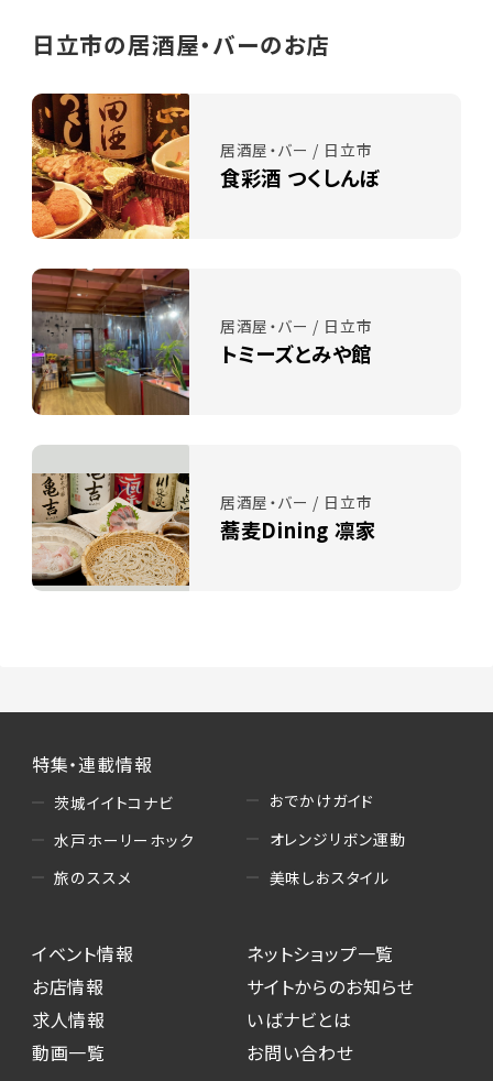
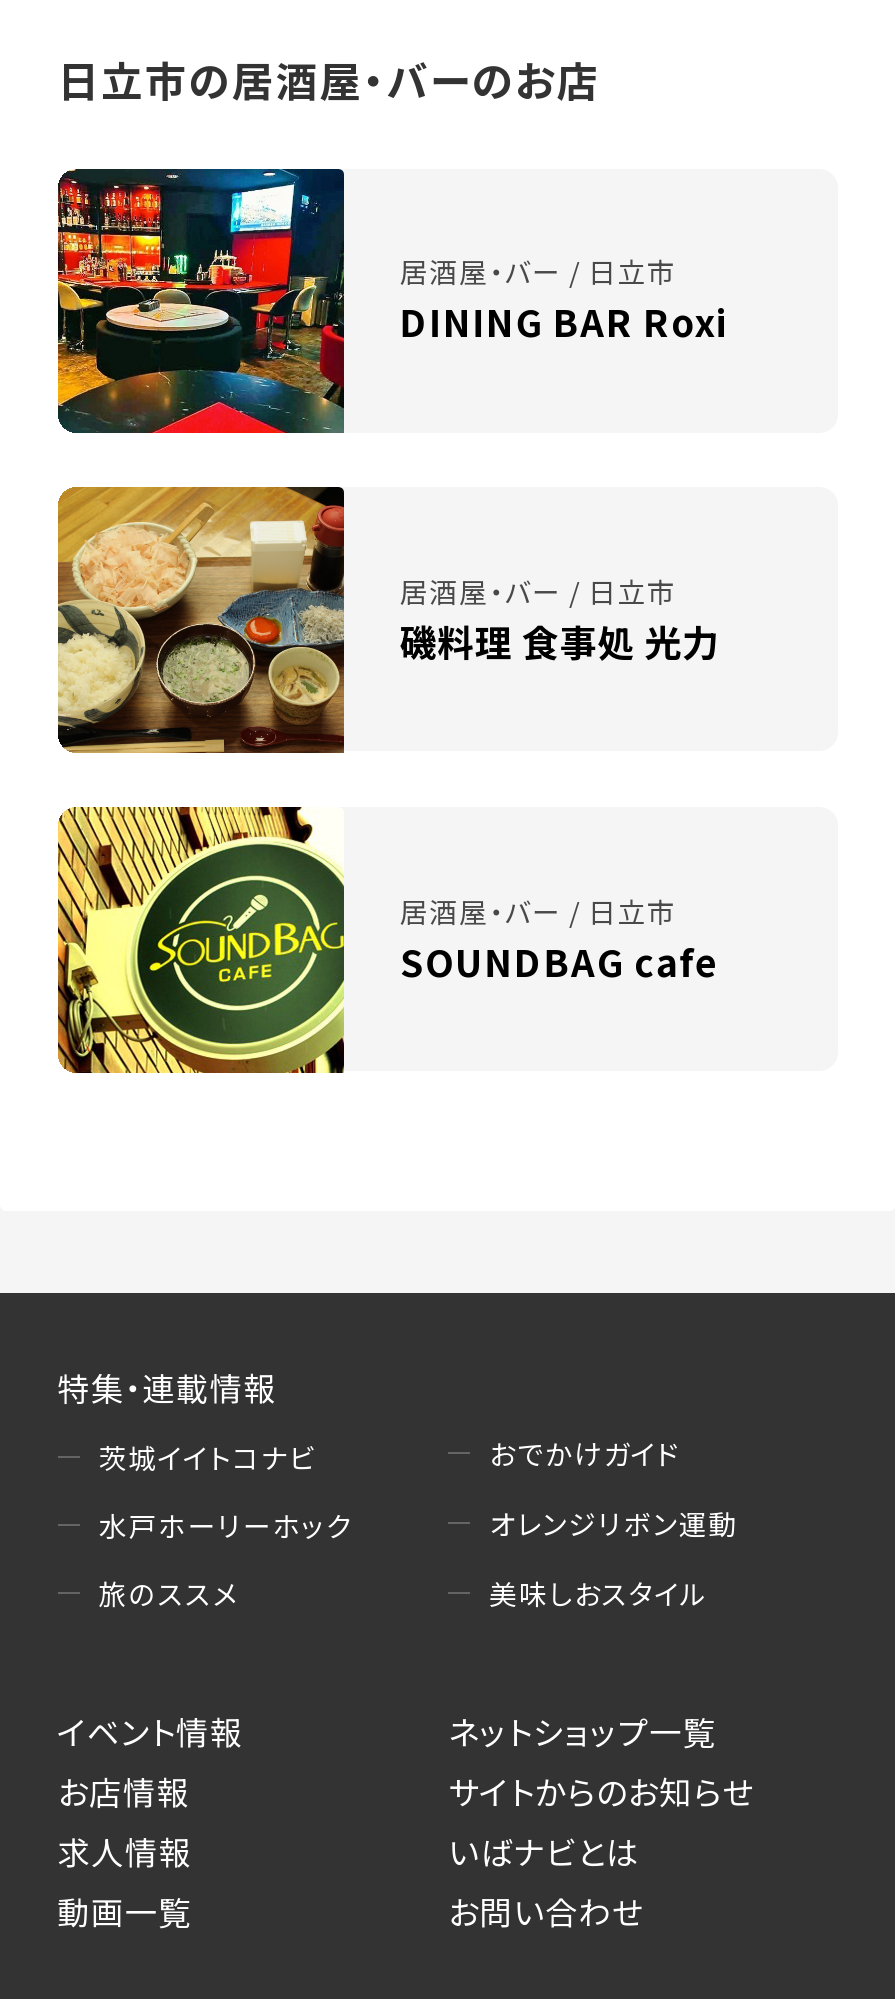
[31,92,381,240] [image] | 食彩酒 つくしんぼ -> [56,167,728,435] [image] | DINING BAR Roxi
[31,267,372,415] [image] | トミーズとみや館 -> [56,485,720,753] [image] | 磯料理 食事処 光力
[31,445,376,591] [image] | 蕎麦Dining 凛家 -> [56,805,720,1075] [image] | SOUNDBAG cafe

